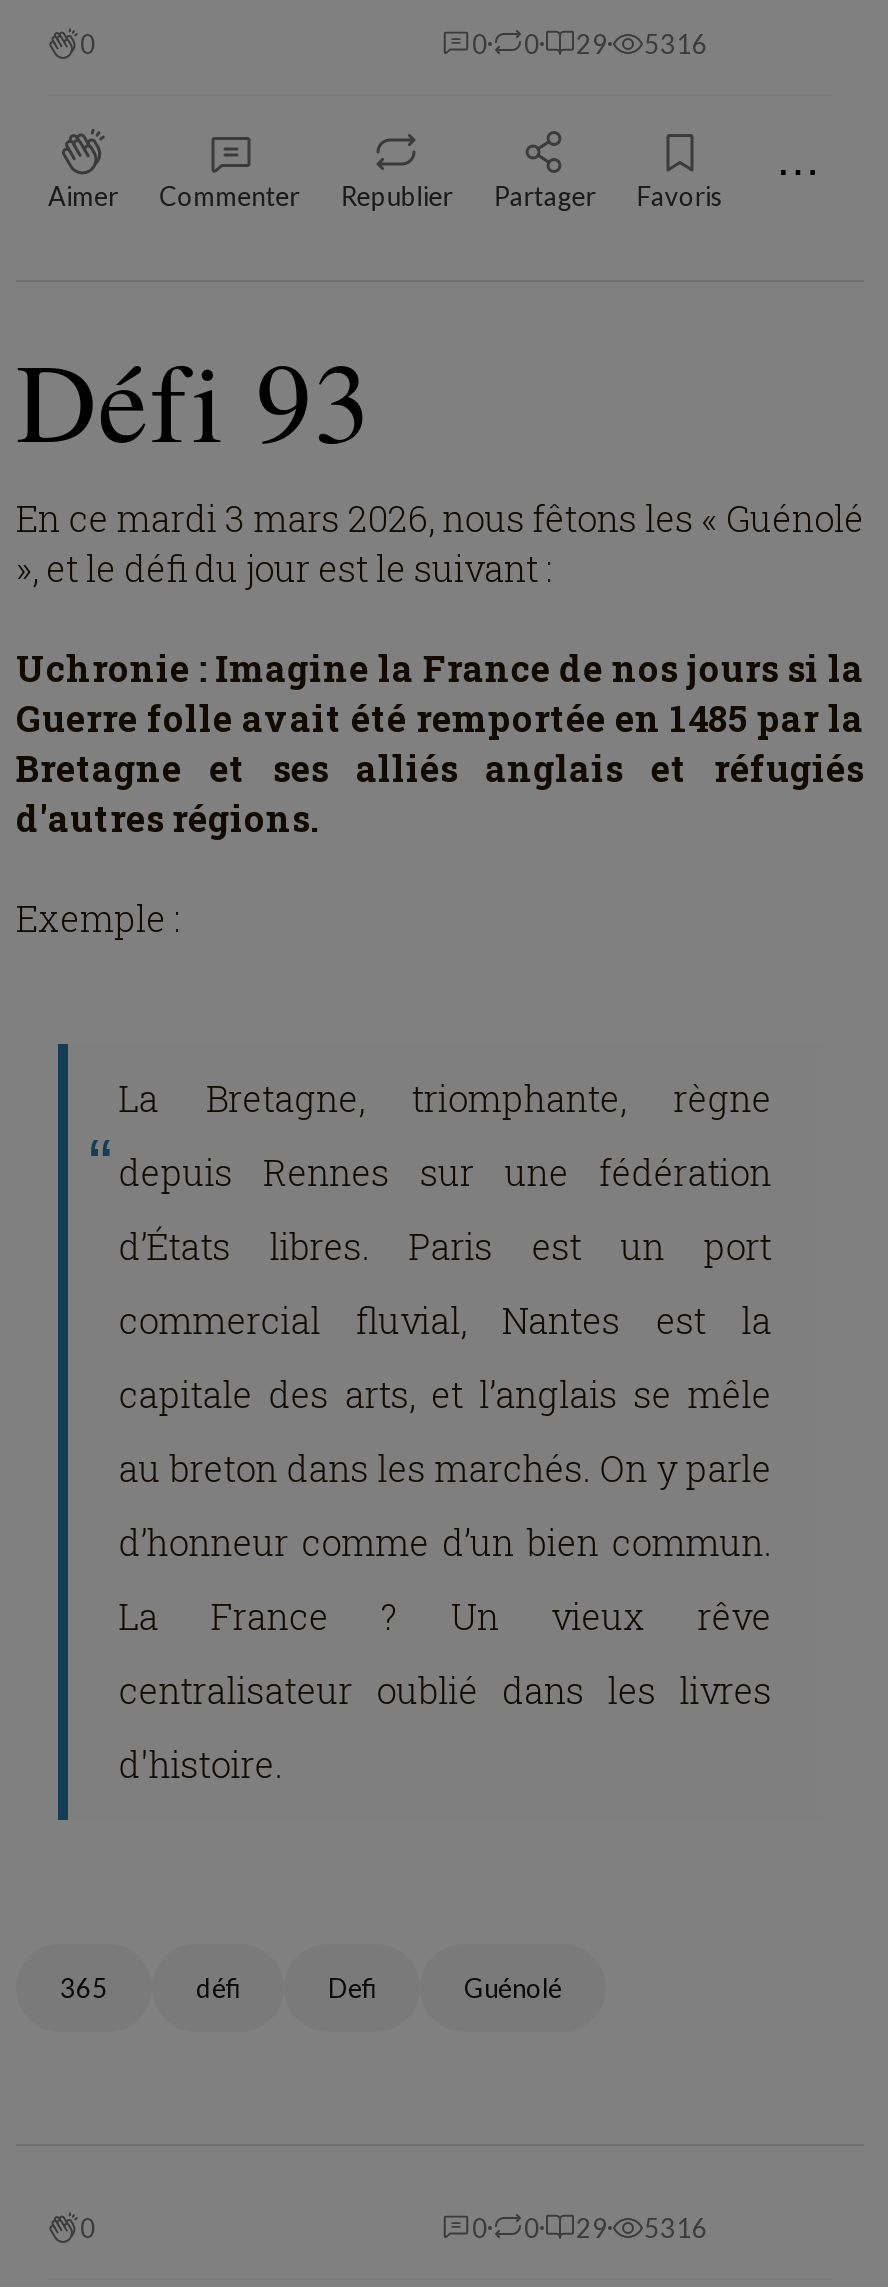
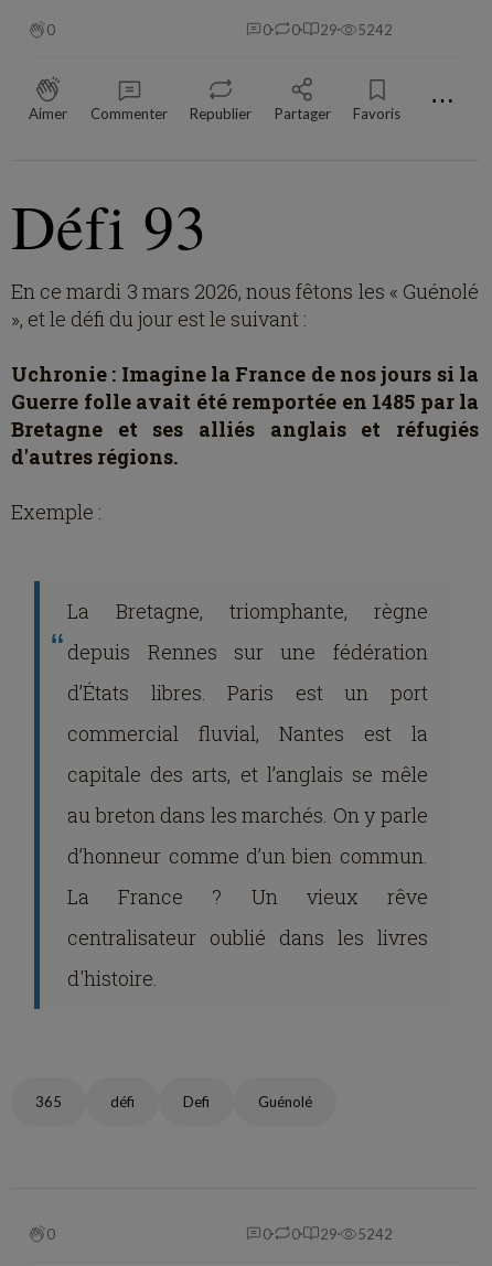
[472,28,708,60] 0 0 29 5316 -> [263,21,393,39] 0 0 29 5242
[472,2212,708,2244] 0 0 29 5316 -> [263,1225,393,1243] 0 0 29 5242

